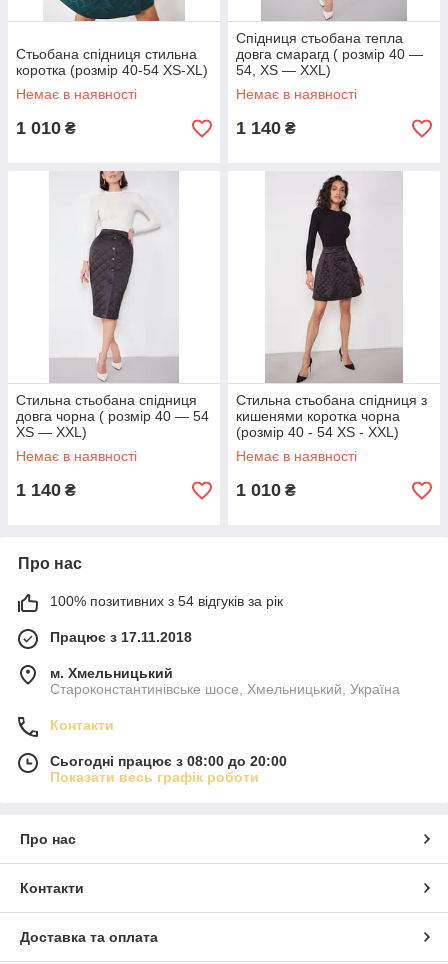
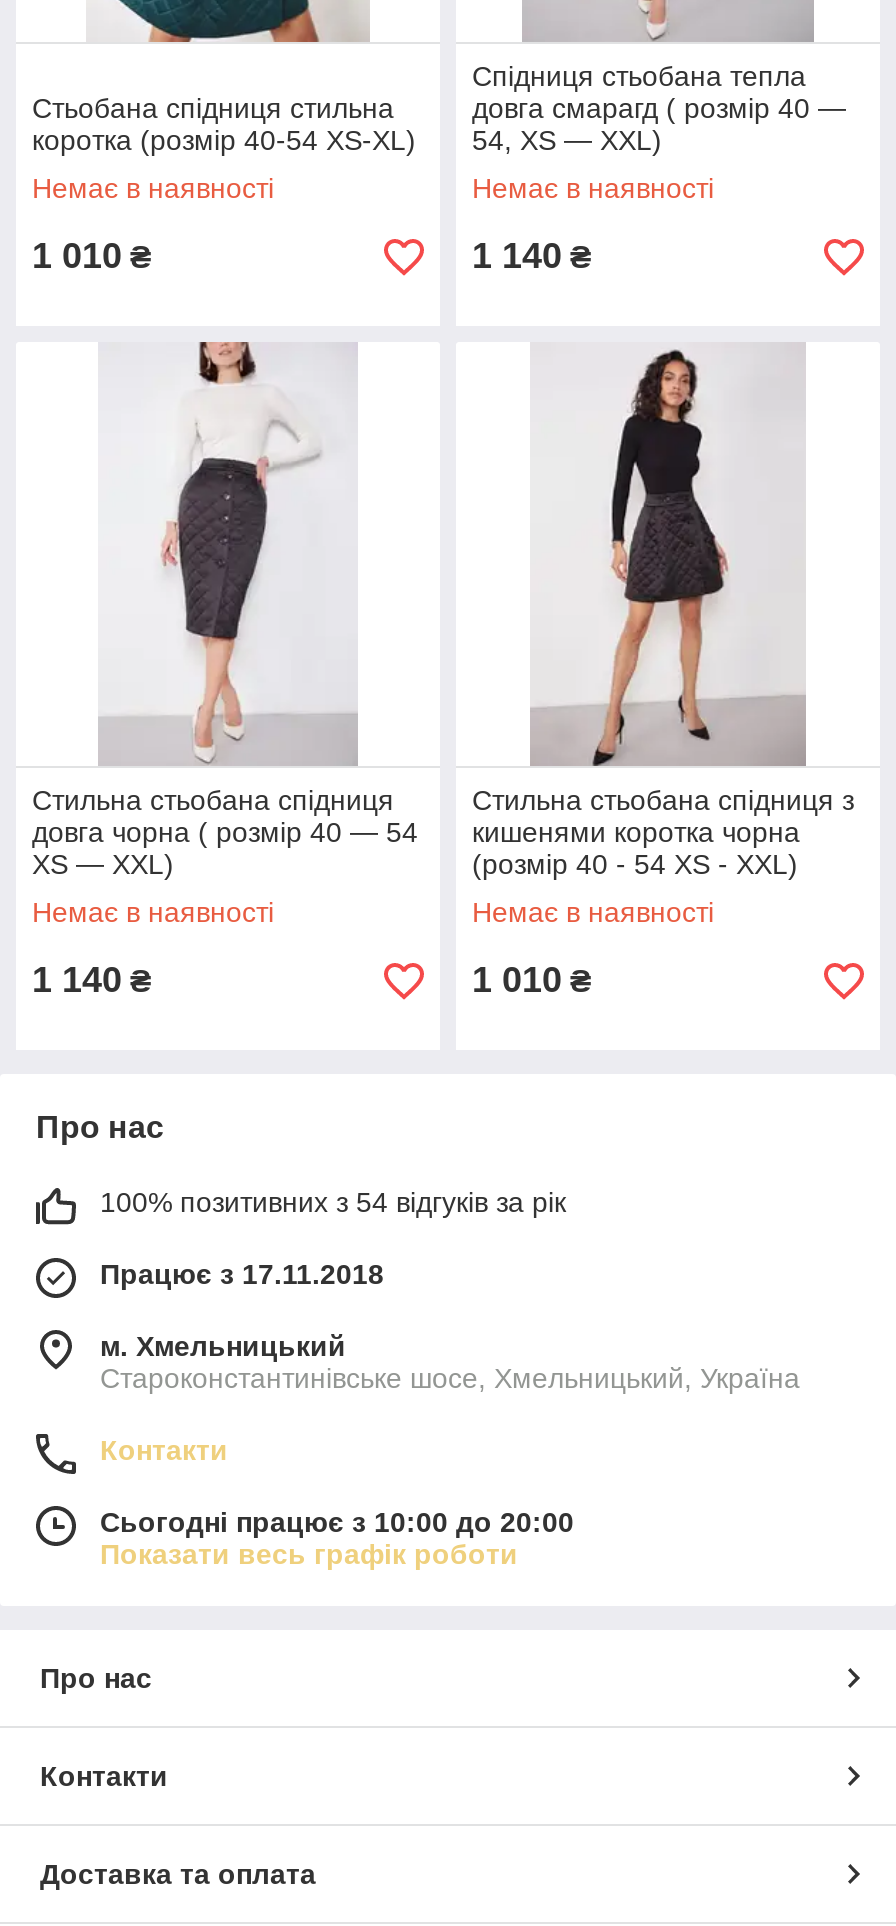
[50,753,287,769] Сьогодні працює з 08:00 до 20:00 -> [100,1506,574,1538] Сьогодні працює з 10:00 до 20:00

